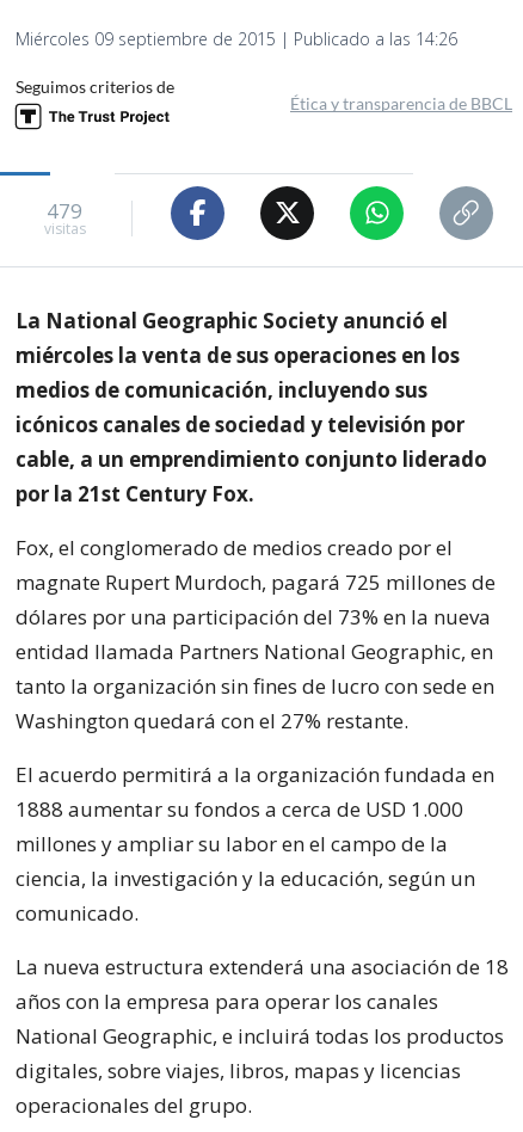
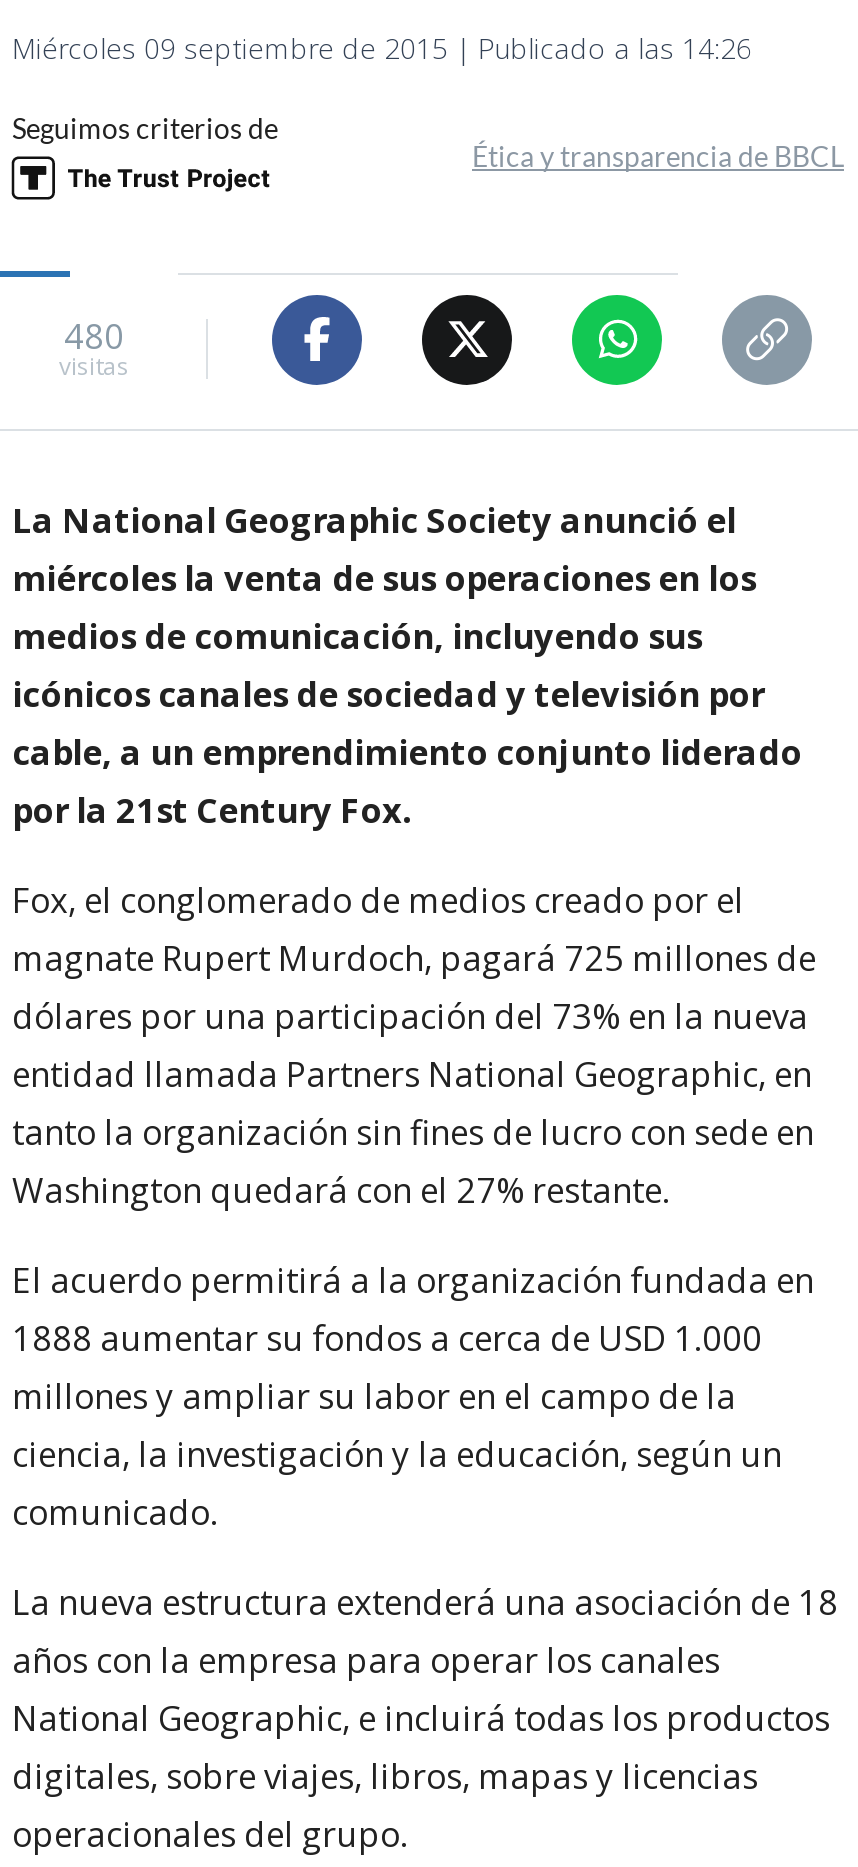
[47,197,82,225] 479 -> [64,314,124,360] 480

